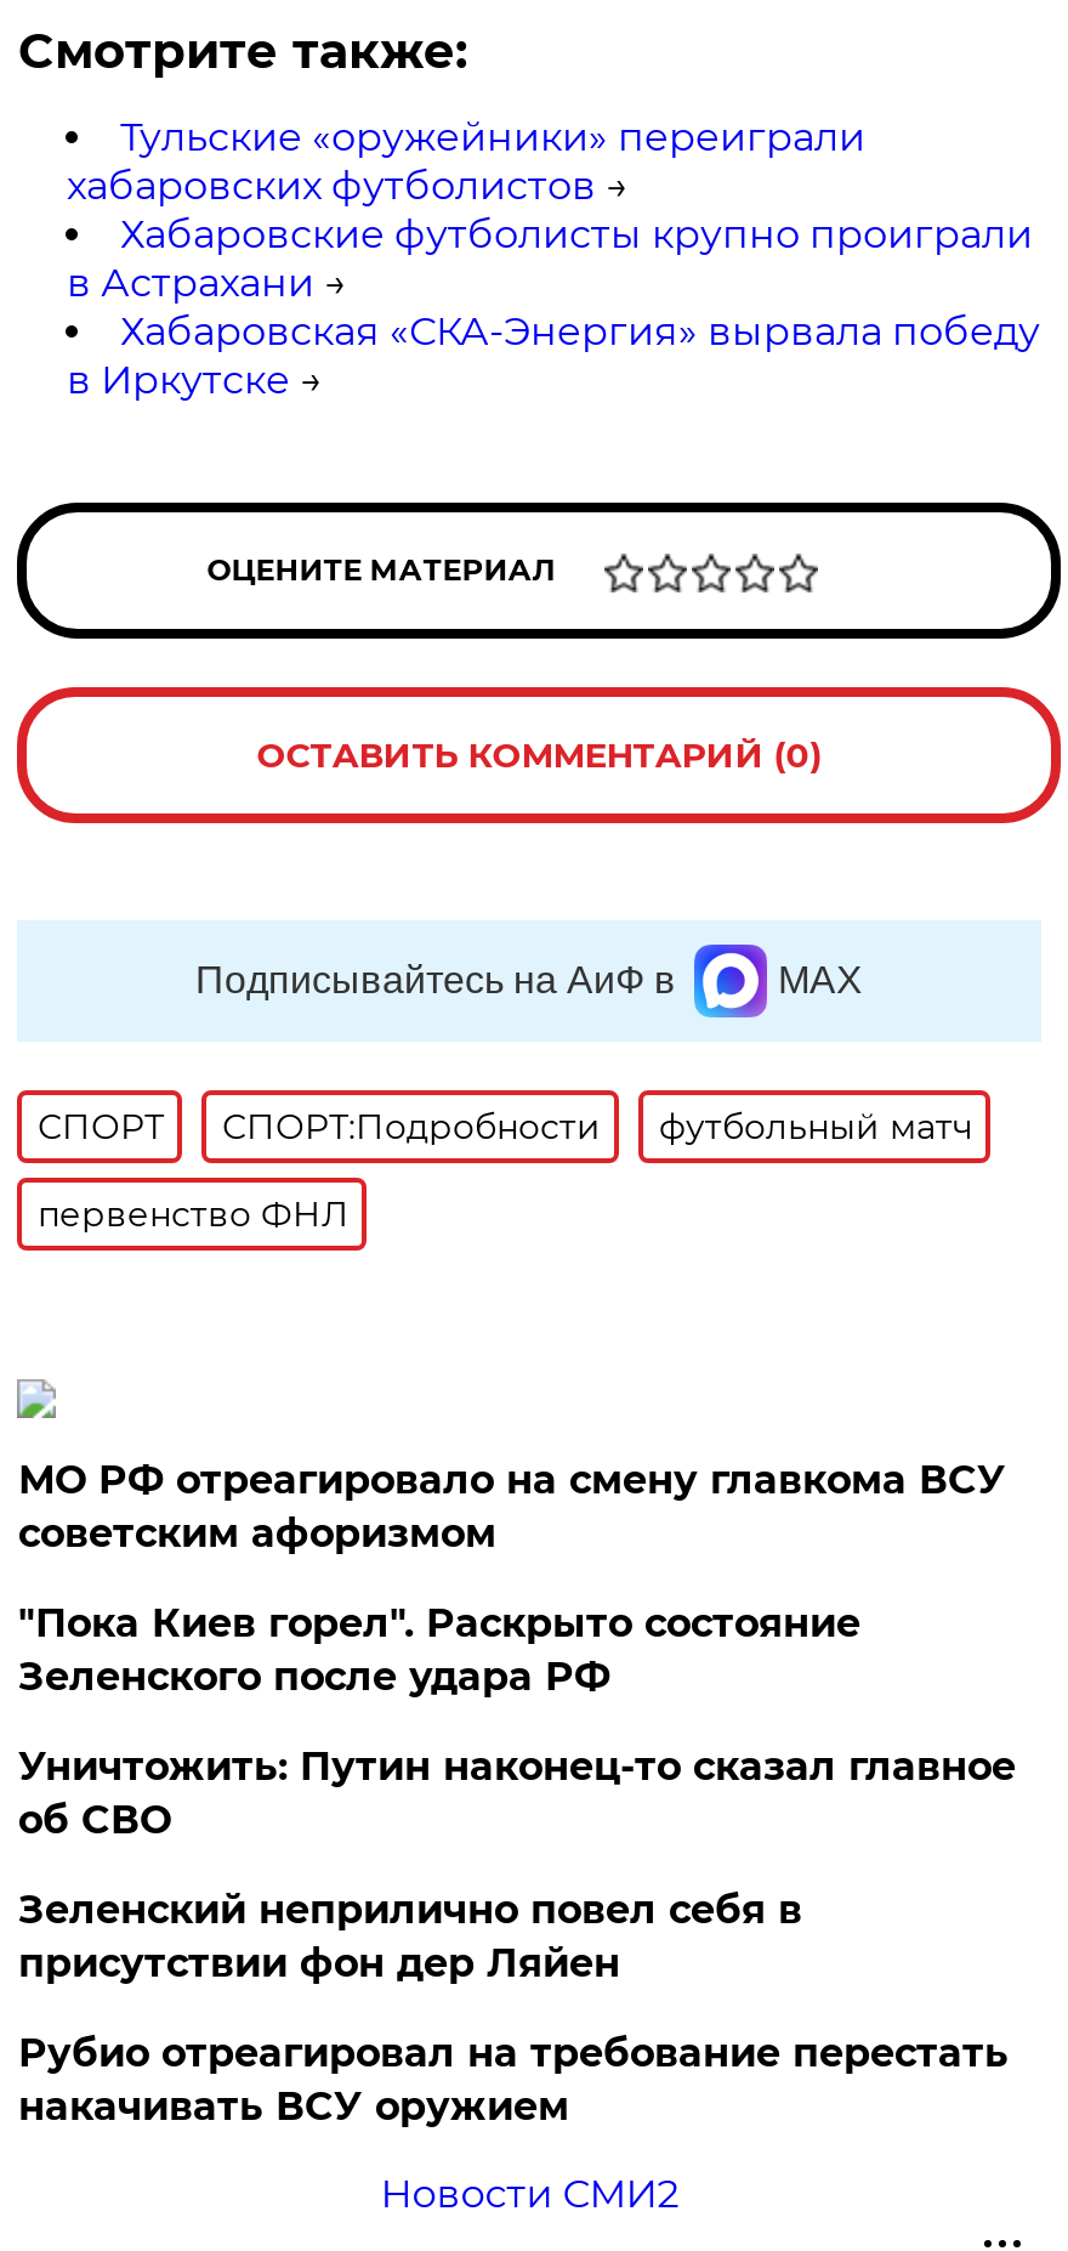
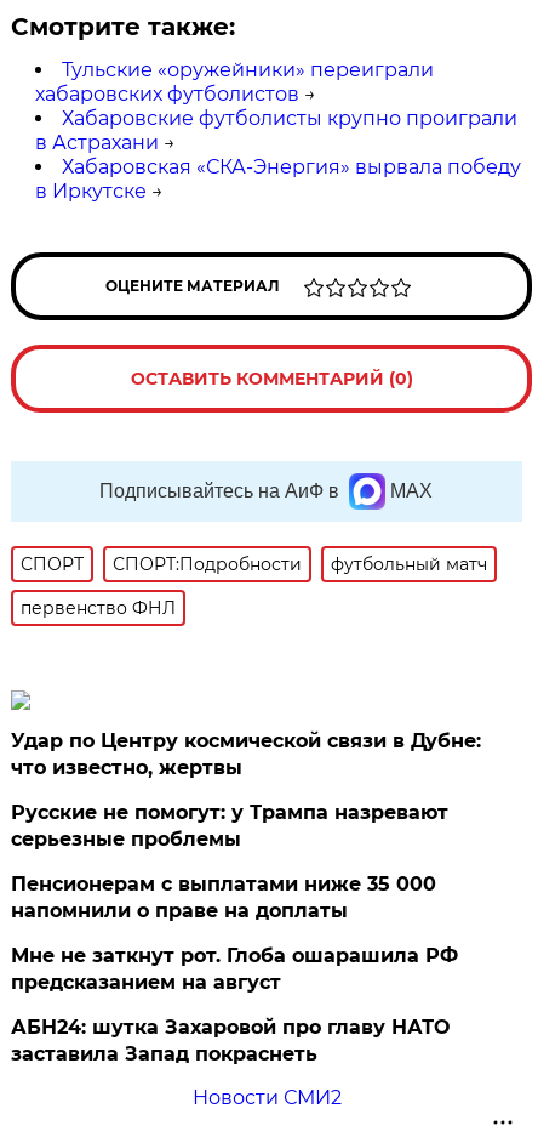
[18,1457,1006,1556] МО РФ отреагировало на смену главкома ВСУ | советским афоризмом -> [11,729,482,779] Удар по Центру космической связи в Дубне: | что известно, жертвы
[18,1600,860,1700] "Пока Киев горел". Раскрыто состояние | Зеленского после удара РФ -> [11,801,449,851] Русские не помогут: у Трампа назревают | серьезные проблемы
[18,1743,1016,1843] Уничтожить: Путин наконец-то сказал главное | об СВО -> [11,872,437,922] Пенсионерам с выплатами ниже 35 000 | напомнили о праве на доплаты
[18,1887,802,1986] Зеленский неприлично повел cебя в | присутствии фон дер Ляйен -> [11,944,459,994] Мне не заткнут рот. Глоба ошарашила РФ | предсказанием на август
[18,2030,1008,2129] Рубио отреагировал на требование перестать | накачивать ВСУ оружием -> [11,1016,450,1065] АБН24: шутка Захаровой про главу НАТО | заставила Запад покраснеть

